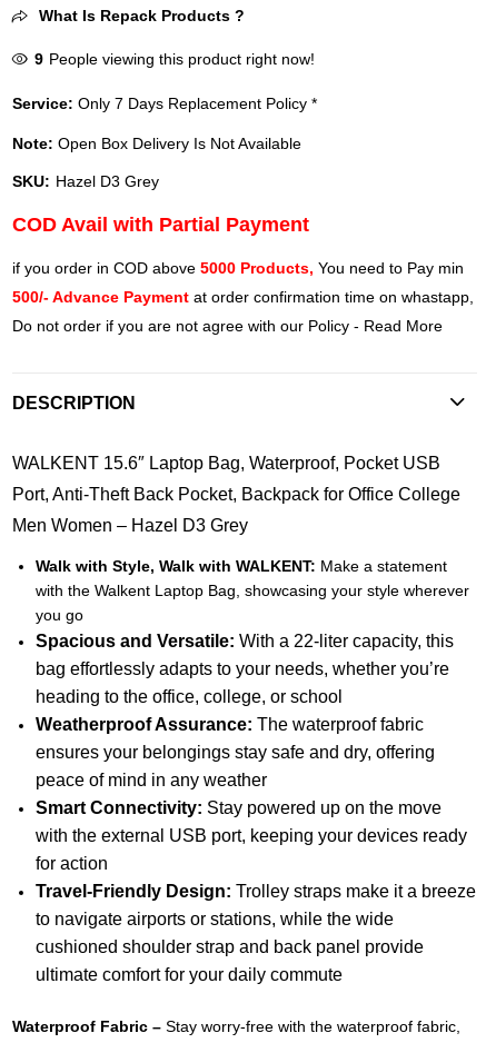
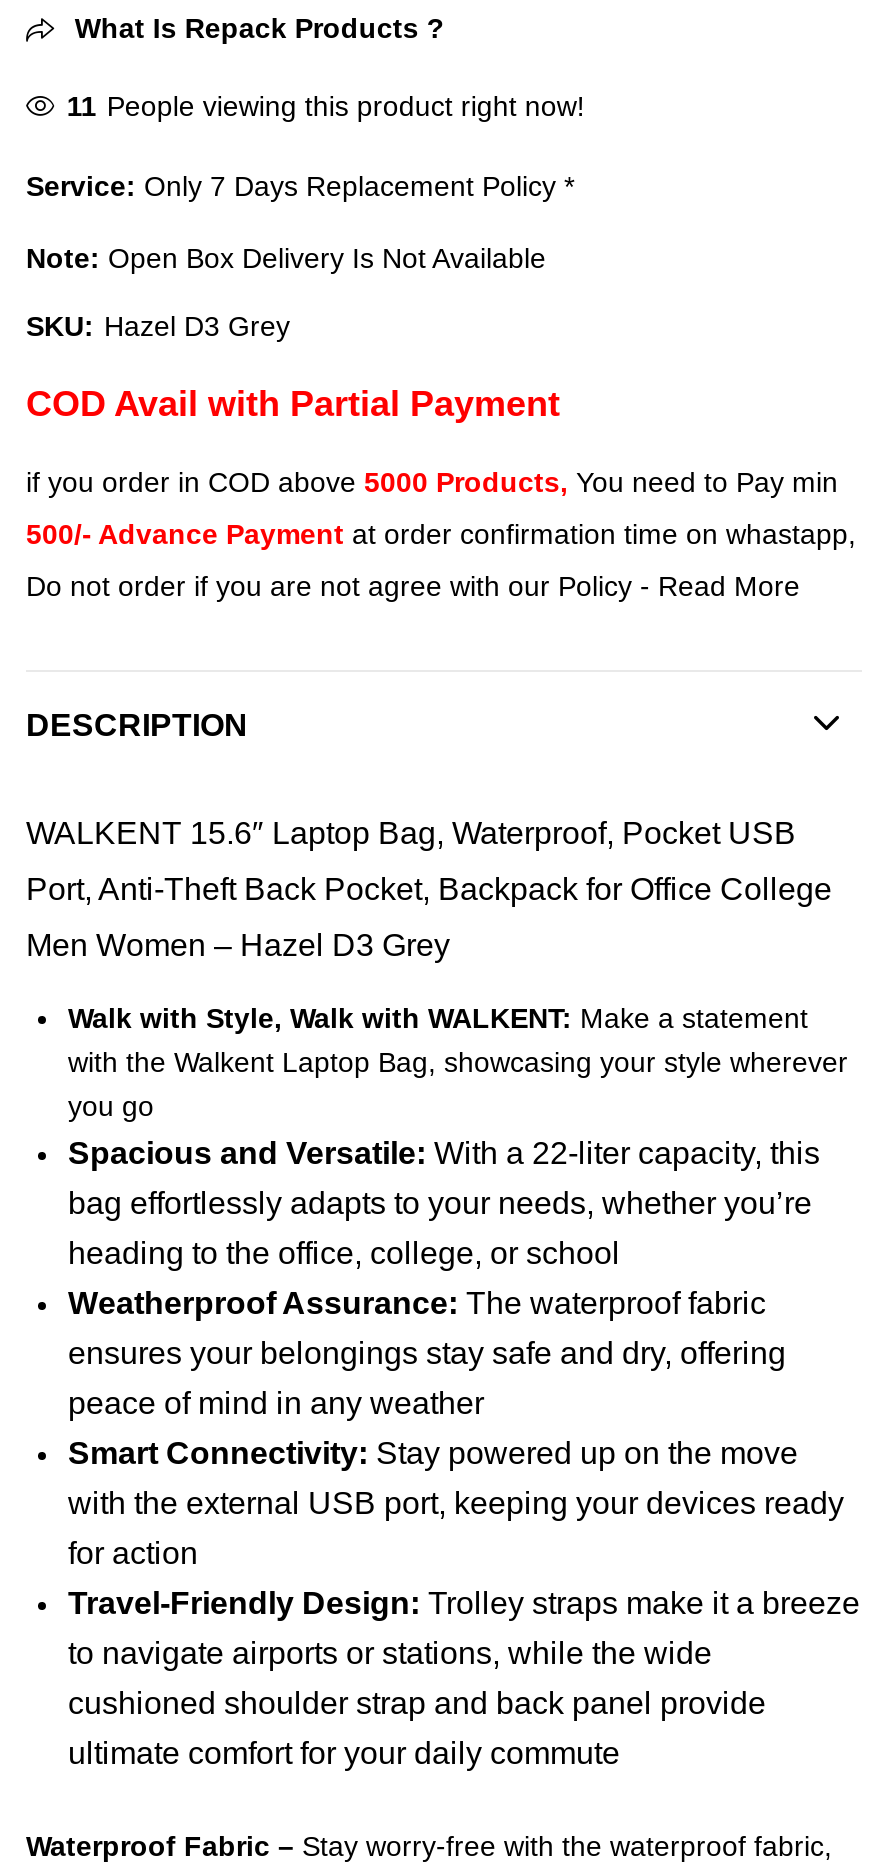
[35,50,315,68] 9 People viewing this product right now! -> [67,90,585,122] 11 People viewing this product right now!

